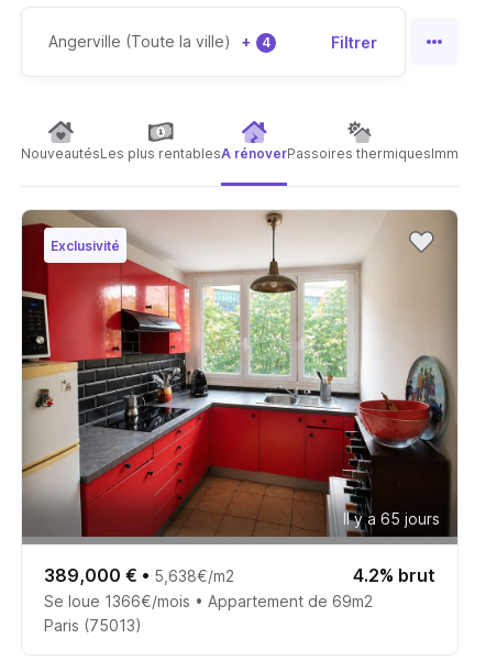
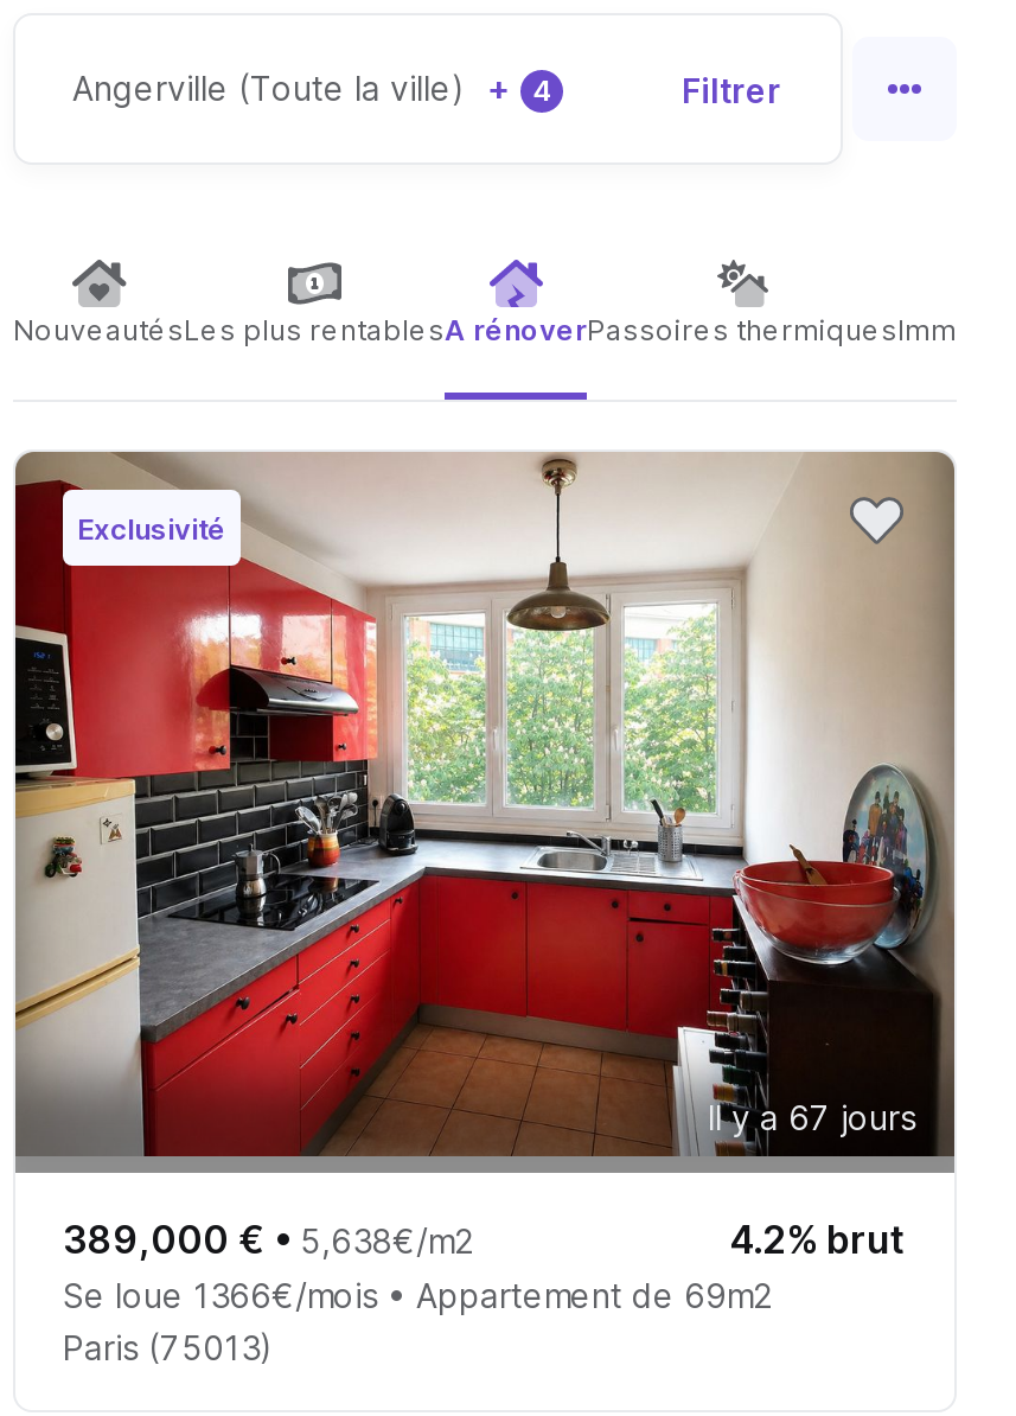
[343,509,440,528] Il y a 65 jours -> [708,1097,916,1137] Il y a 67 jours

